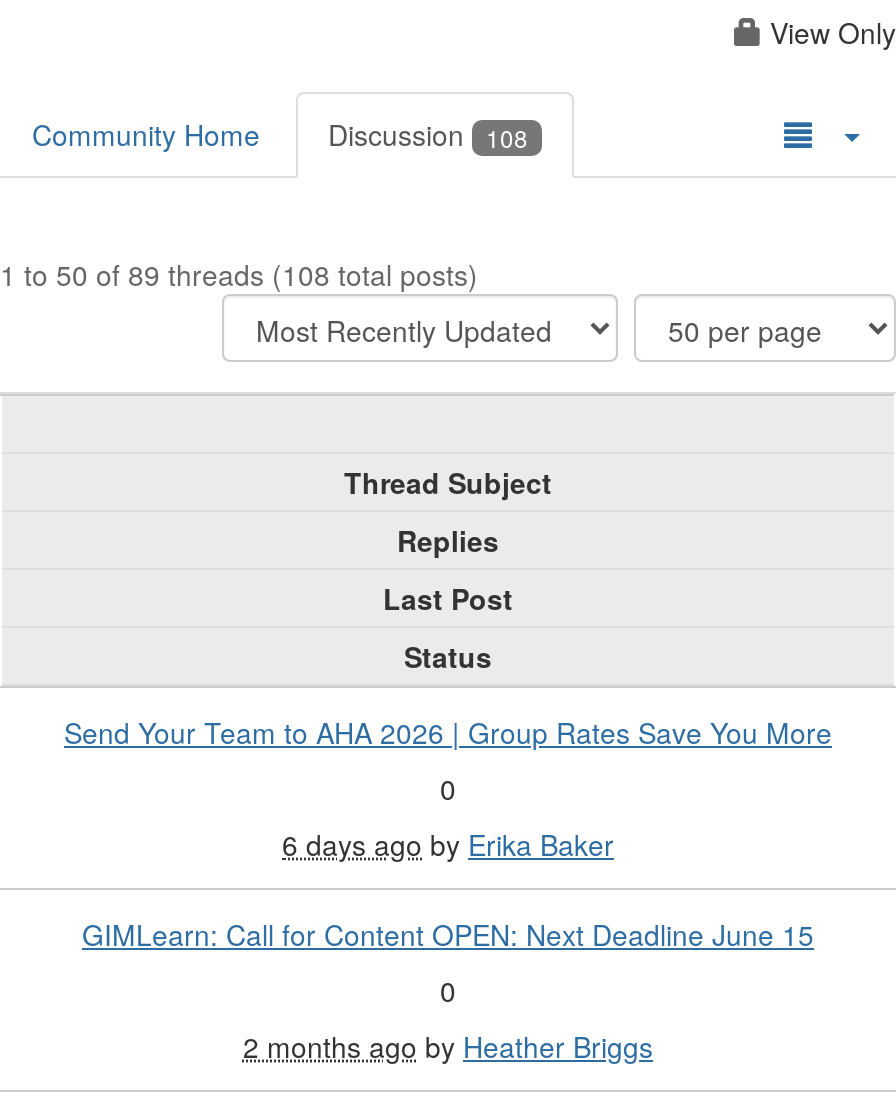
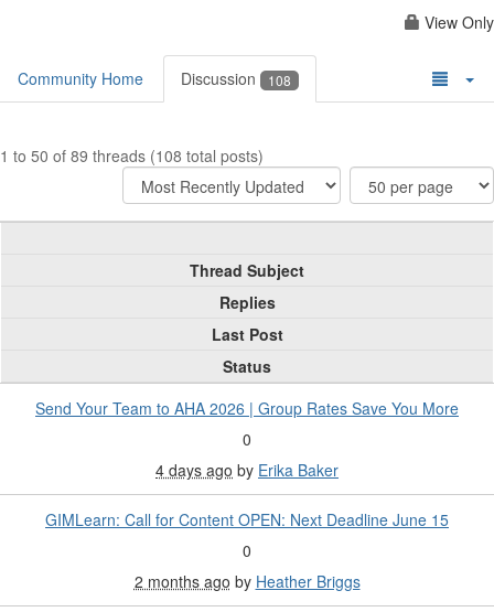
[282,823,614,863] 6 days ago by Erika Baker -> [155,458,339,480] 4 days ago by Erika Baker

